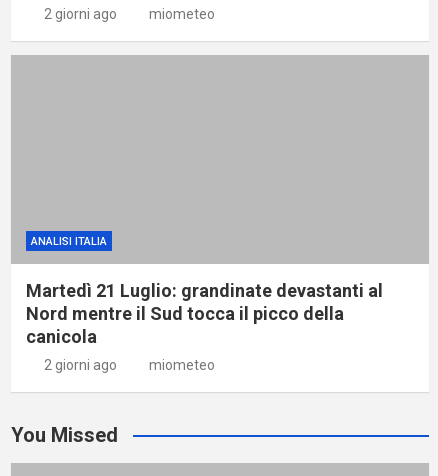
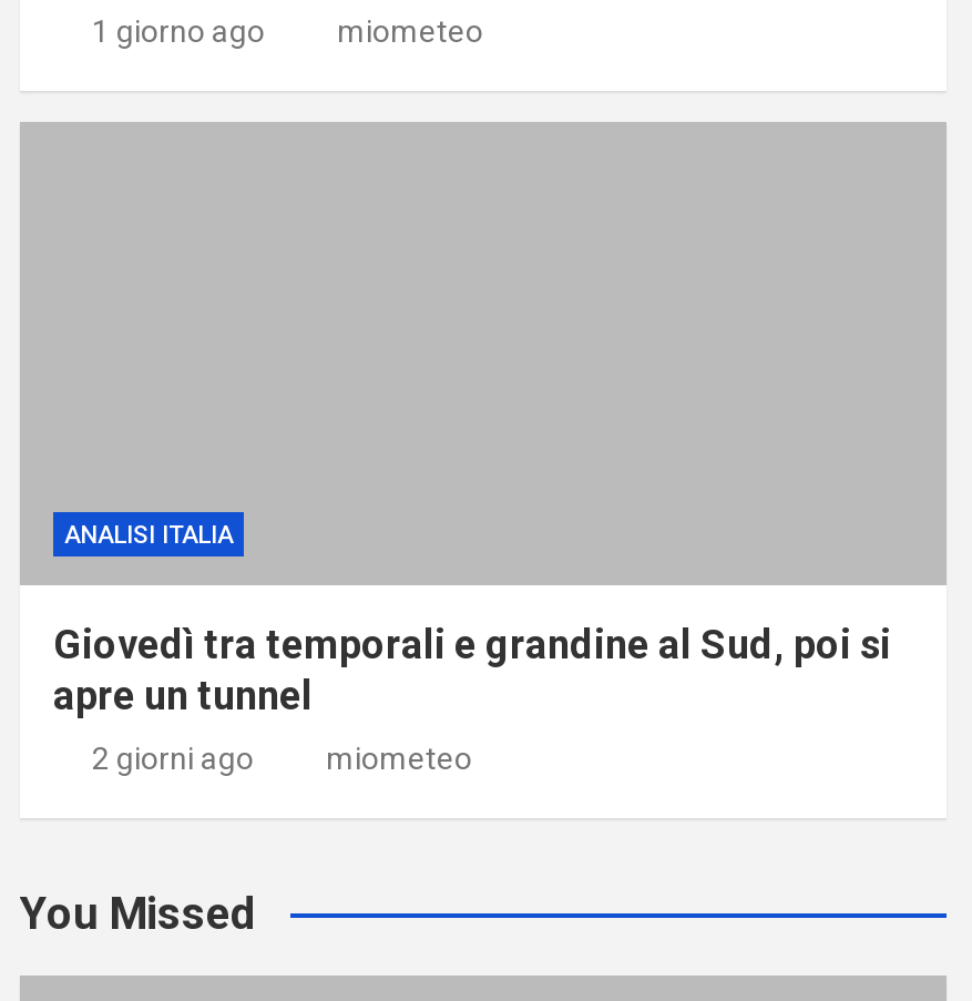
[43,6,116,22] 2 giorni ago -> [92,12,265,48] 1 giorno ago
[26,280,383,347] Martedì 21 Luglio: grandinate devastanti al | Nord mentre il Sud tocca il picco della | canicola -> [53,620,891,717] Giovedì tra temporali e grandine al Sud, poi si | apre un tunnel

